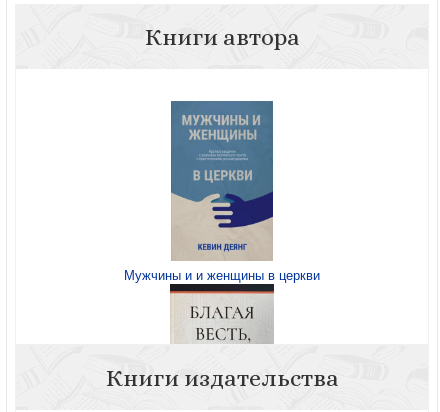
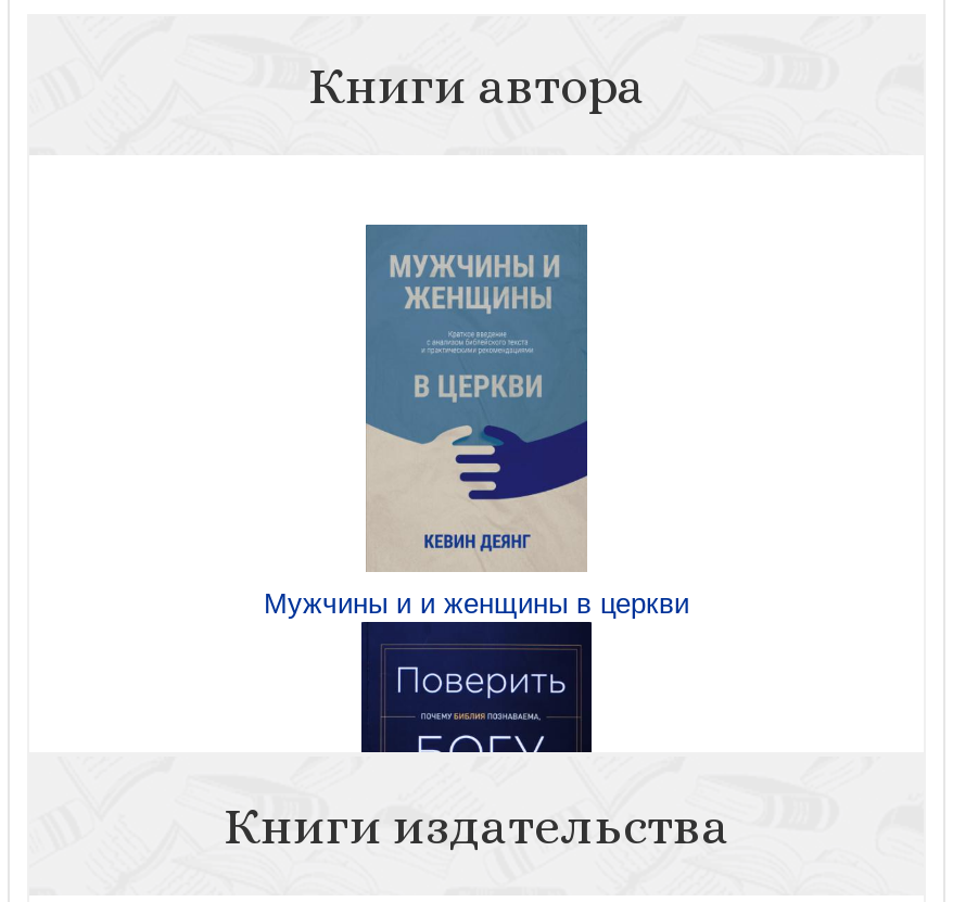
[169,285,275,344] [image] -> [359,624,594,754] [image]

